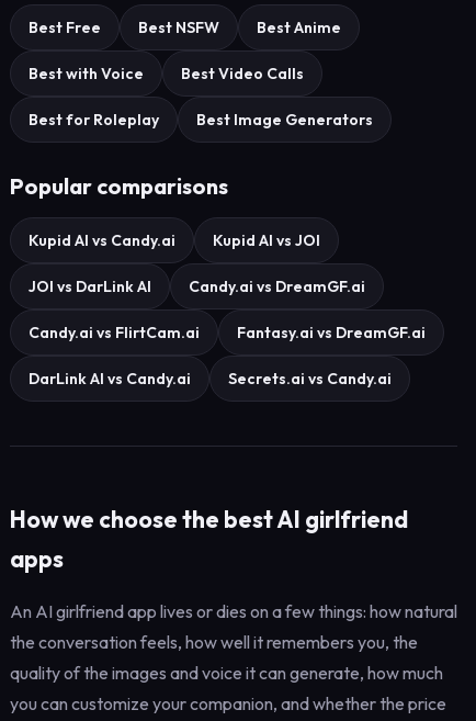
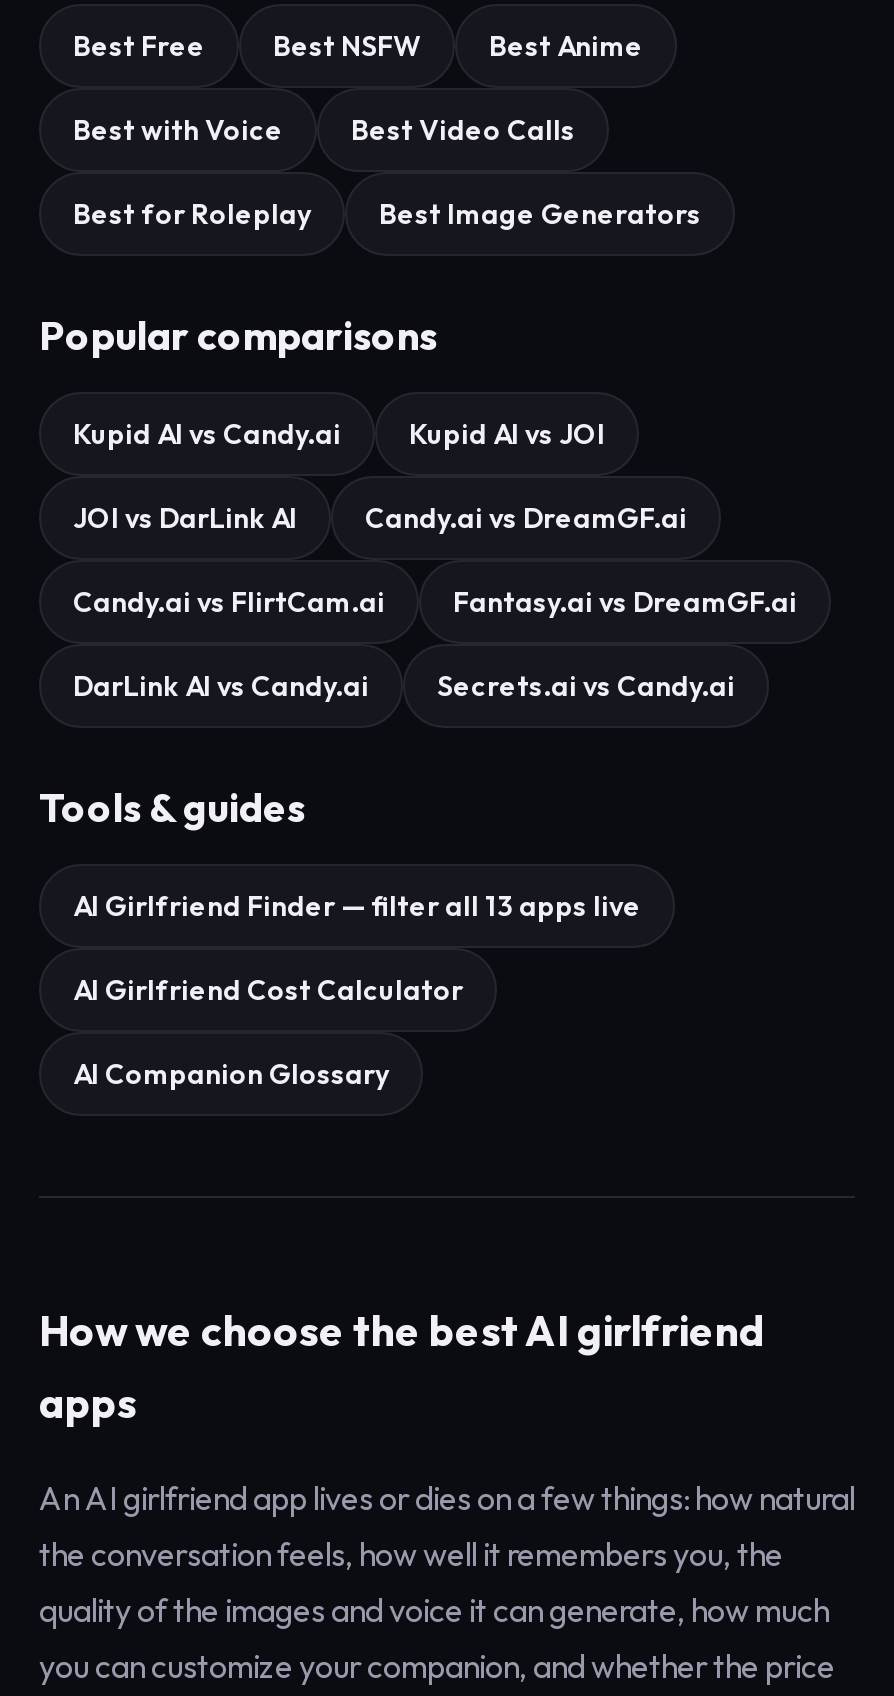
none -> [39,782,641,1092] Tools & guides | AI Girlfriend Finder — filter all 13 apps live | AI Girlfriend Cost Calculator | AI Companion Glossary

